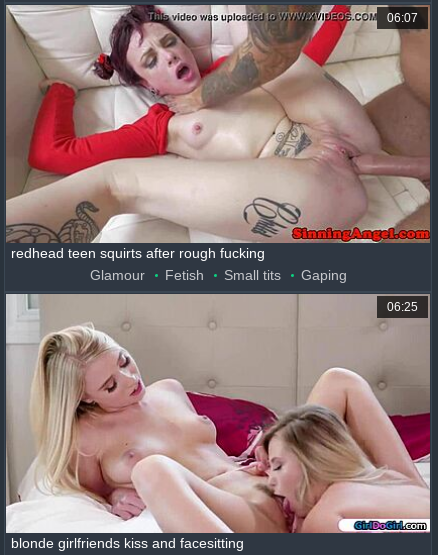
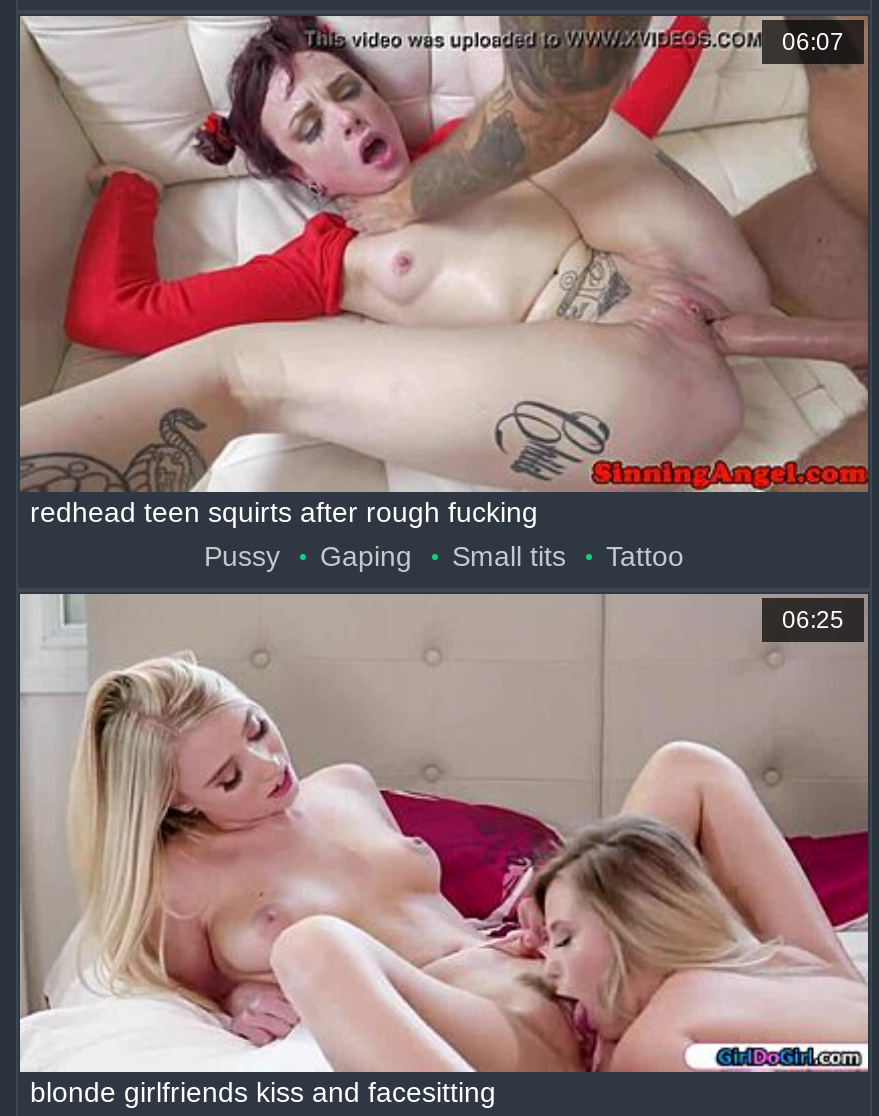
[89,267,203,283] Glamour | Fetish -> [204,540,412,572] Pussy | Gaping
[300,267,346,283] Gaping -> [606,540,684,572] Tattoo

